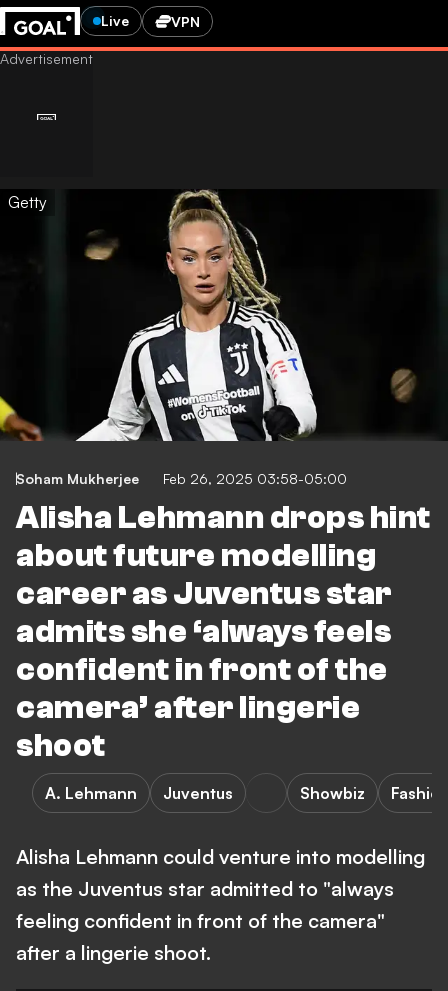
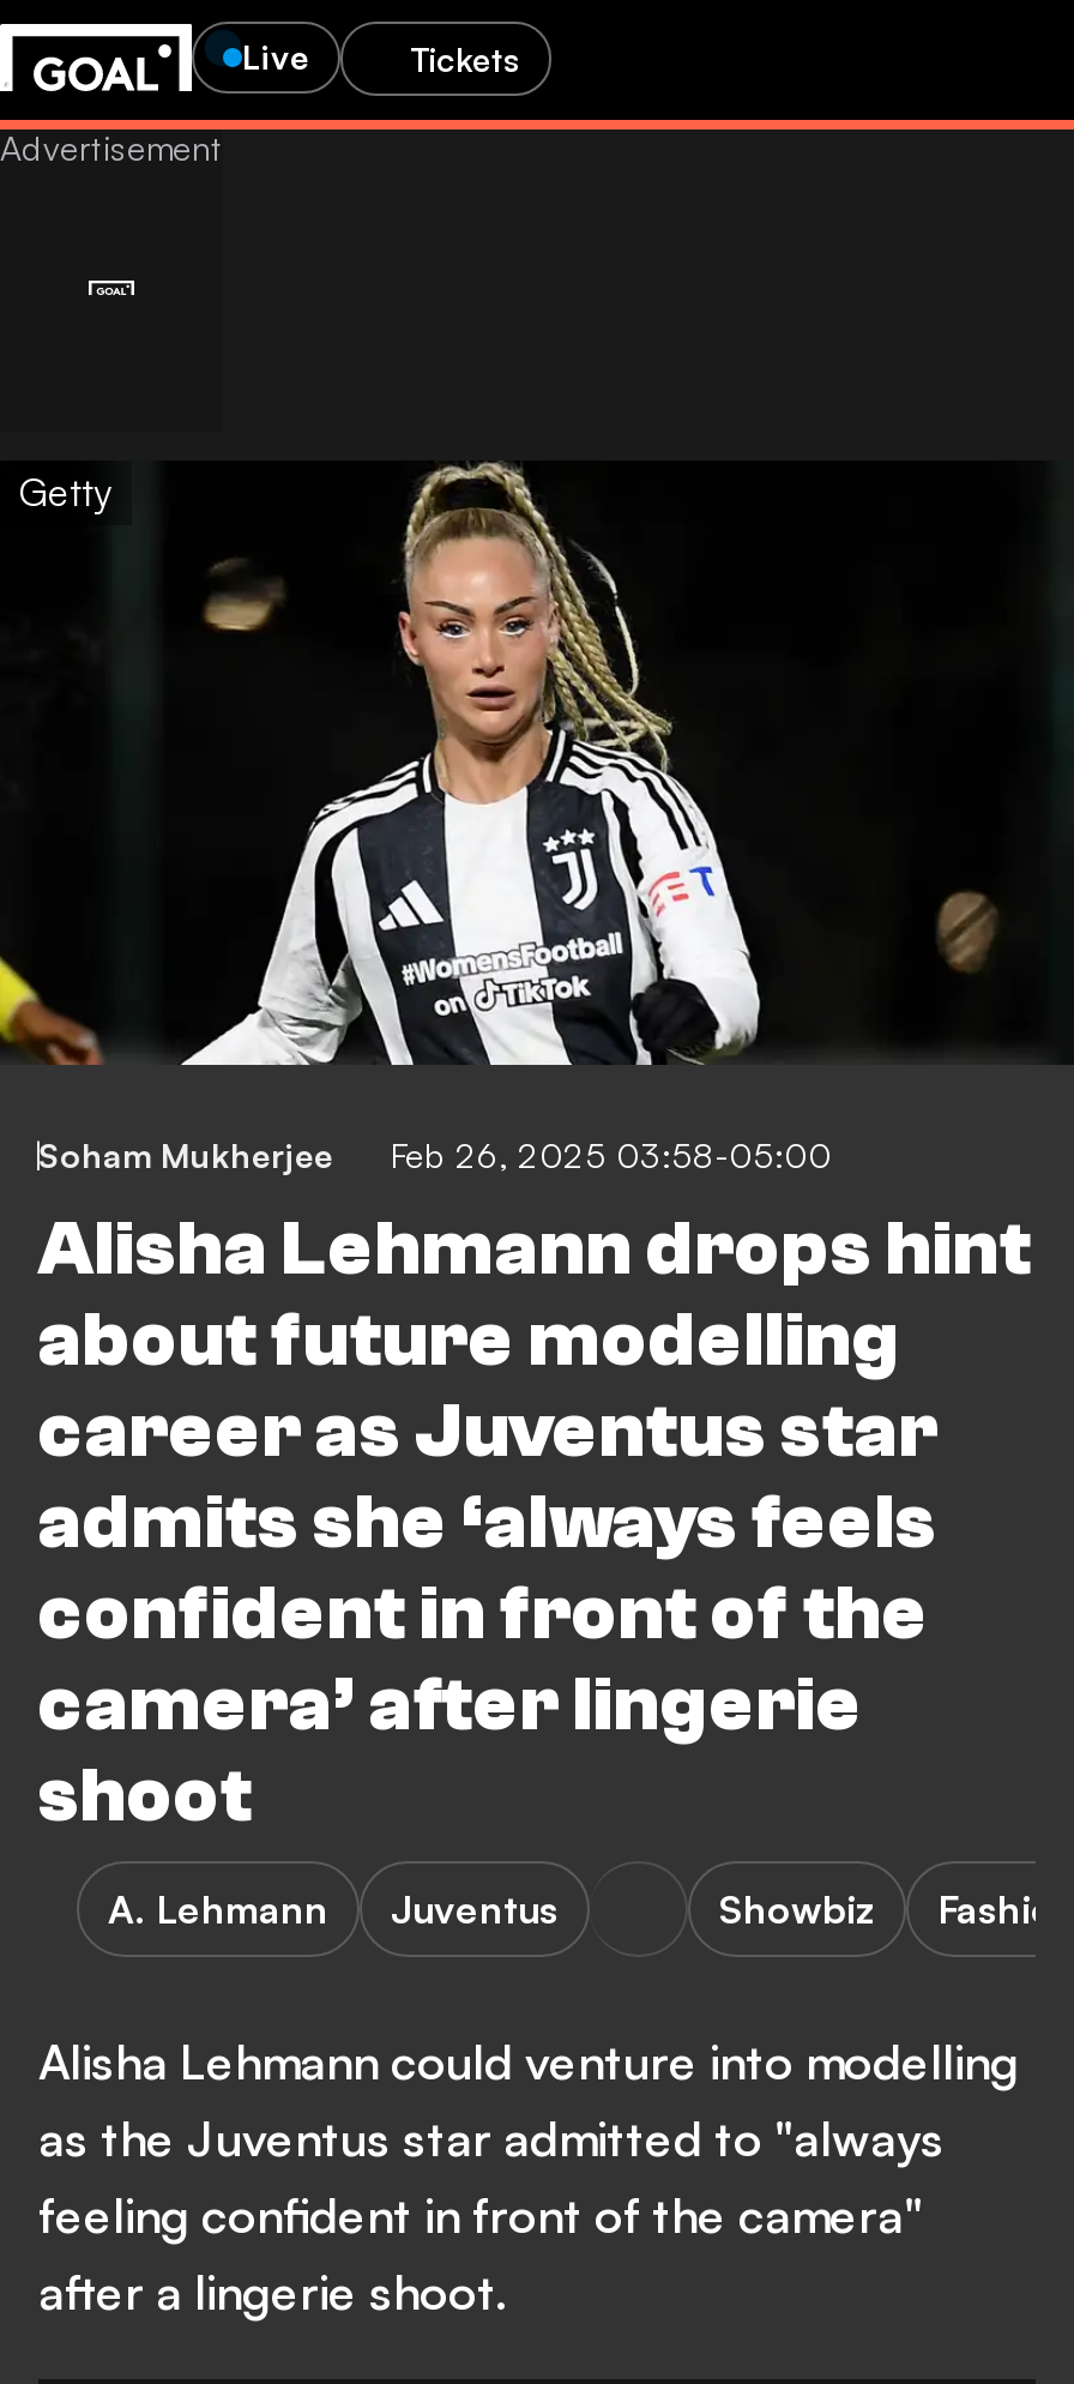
[171,12,200,29] VPN -> [410,37,520,78] Tickets

